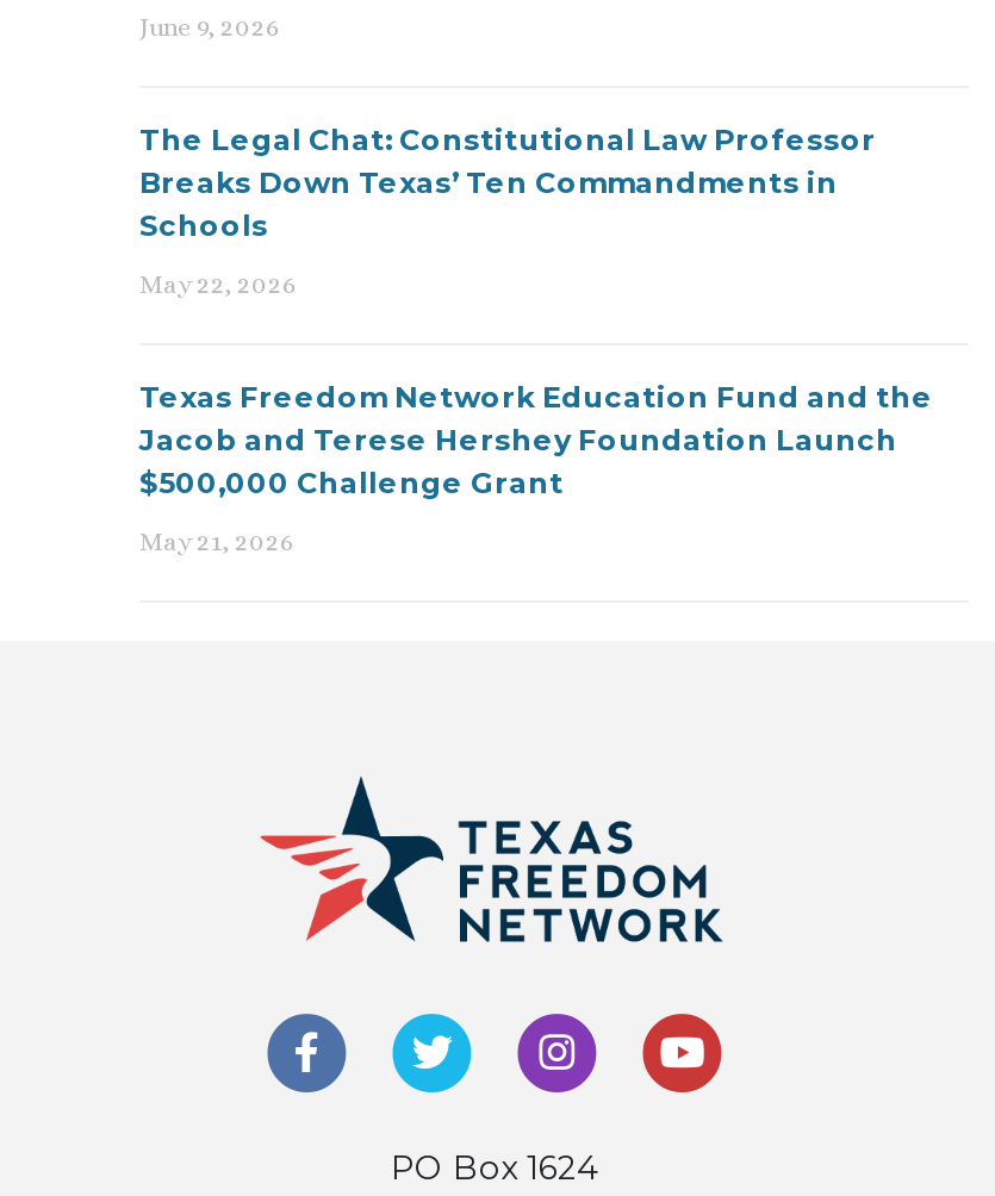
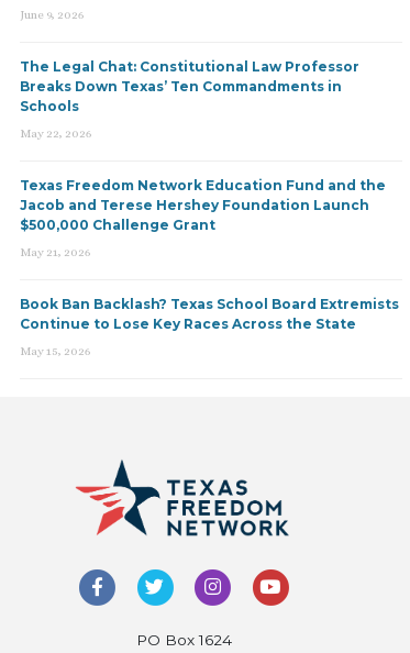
none -> [20,296,399,358] Book Ban Backlash? Texas School Board Extremists | Continue to Lose Key Races Across the State | May 15, 2026

